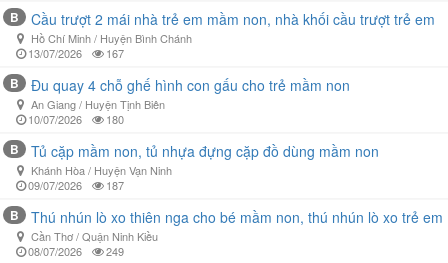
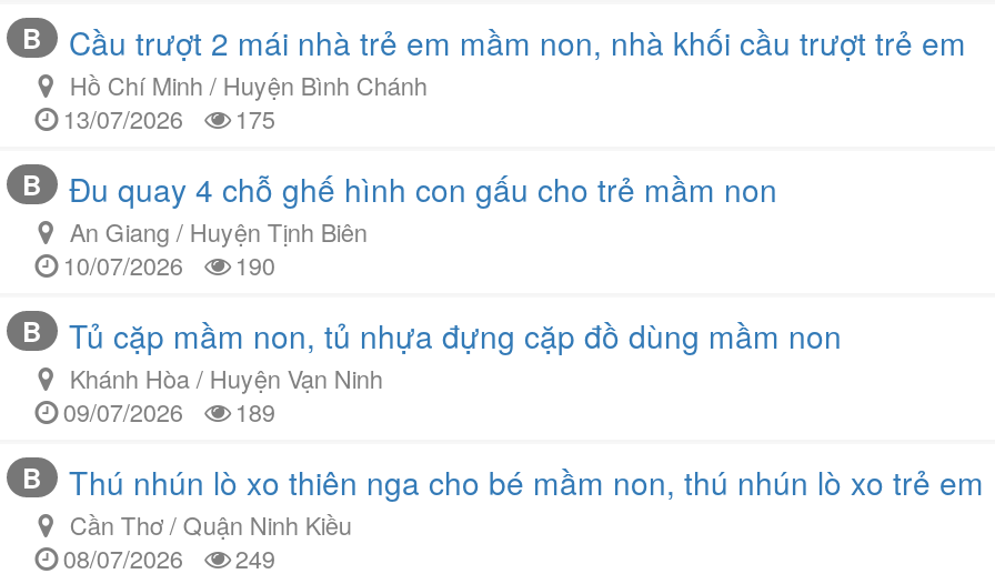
[28,45,124,61] 13/07/2026 167 -> [63,100,275,135] 13/07/2026 175
[28,111,124,127] 10/07/2026 180 -> [63,246,275,282] 10/07/2026 190
[28,177,124,193] 09/07/2026 187 -> [63,393,275,429] 09/07/2026 189

